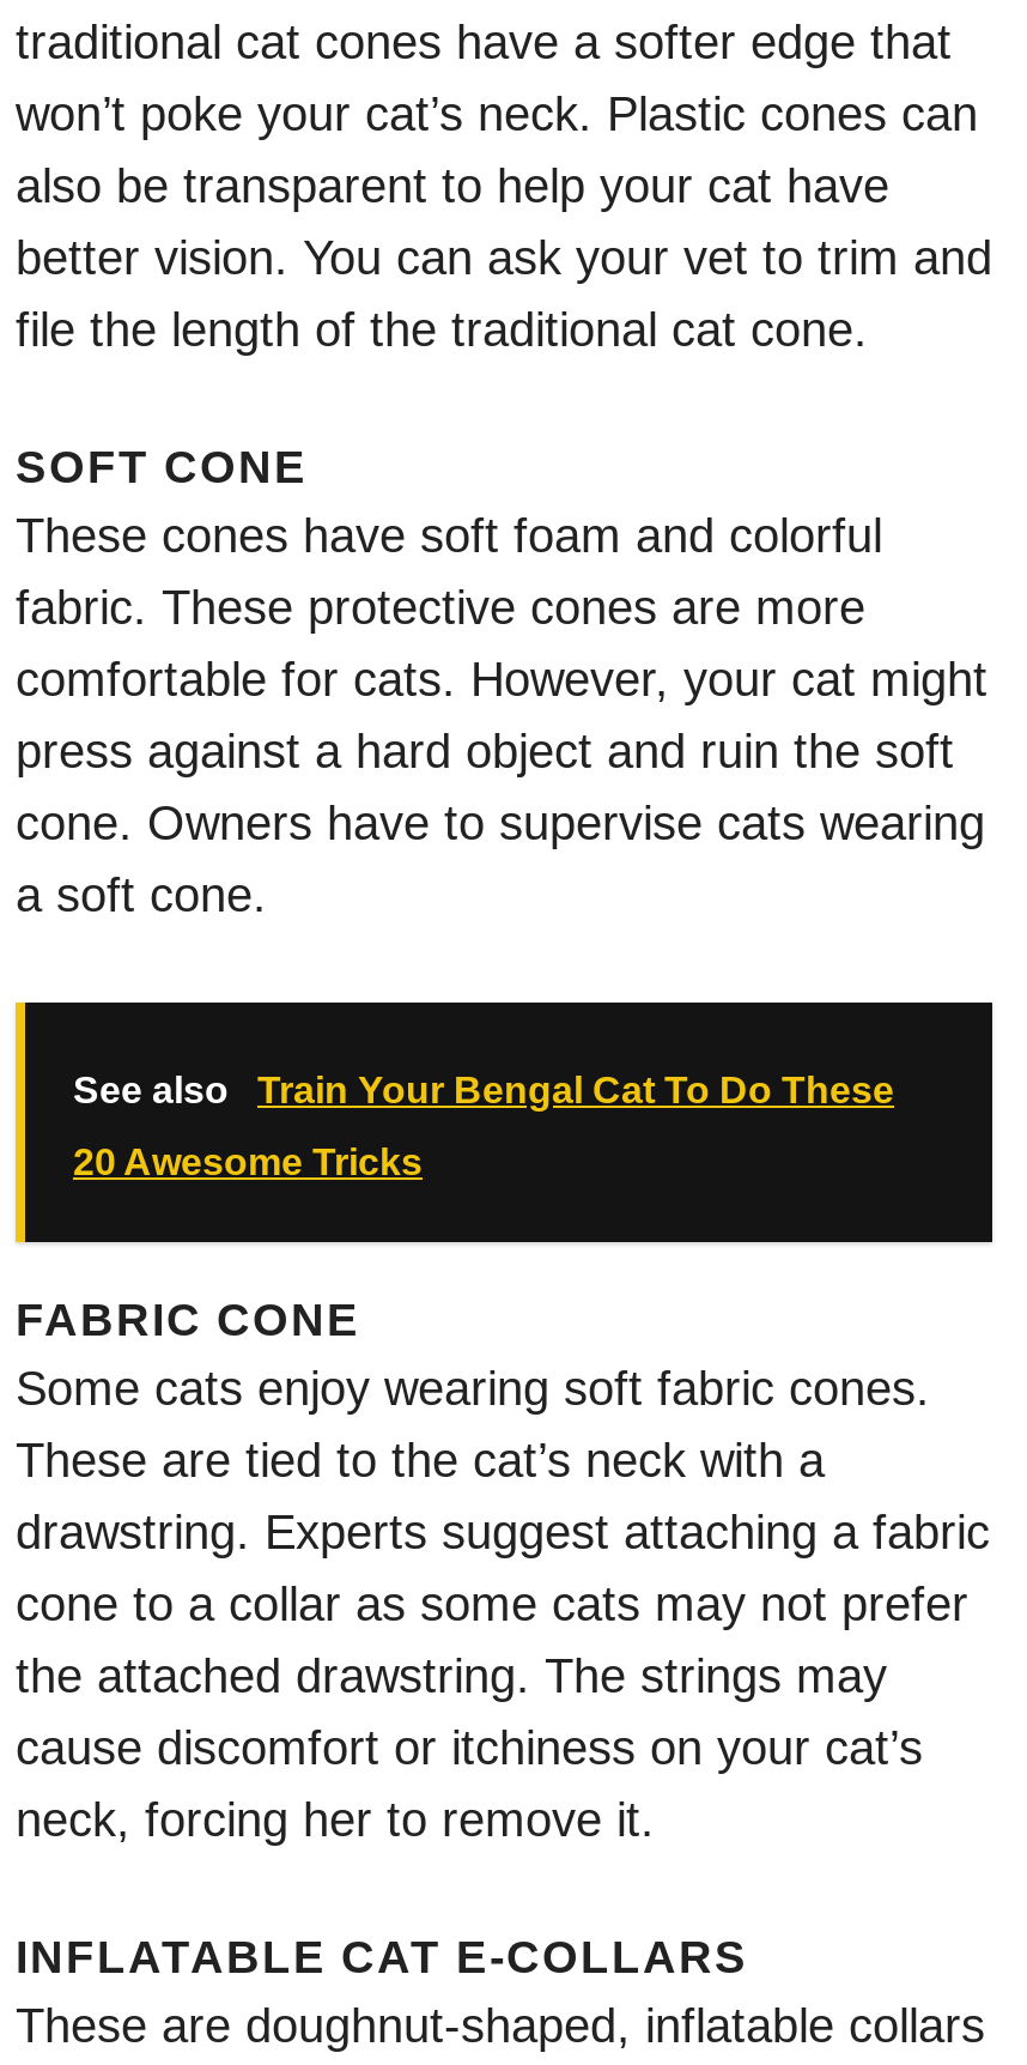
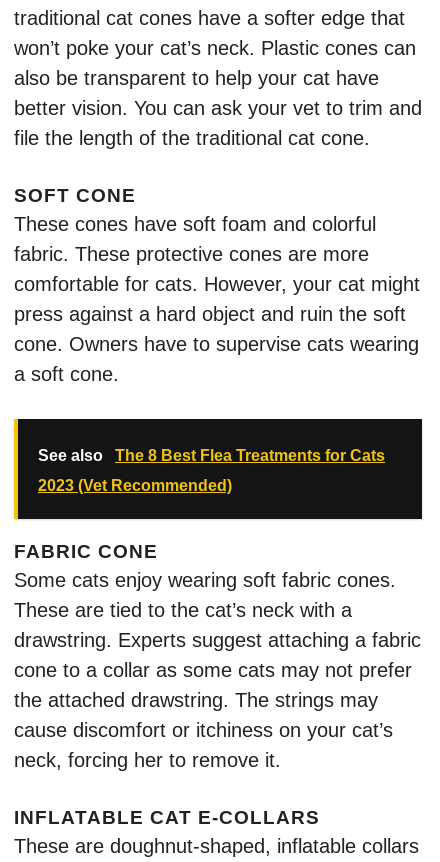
[257,1070,894,1111] Train Your Bengal Cat To Do These -> [115,447,385,464] The 8 Best Flea Treatments for Cats
[73,1142,423,1182] 20 Awesome Tricks -> [38,477,232,494] 2023 (Vet Recommended)

